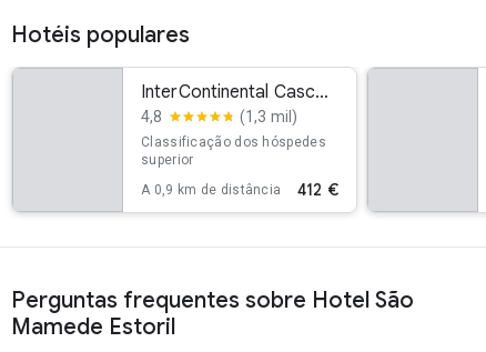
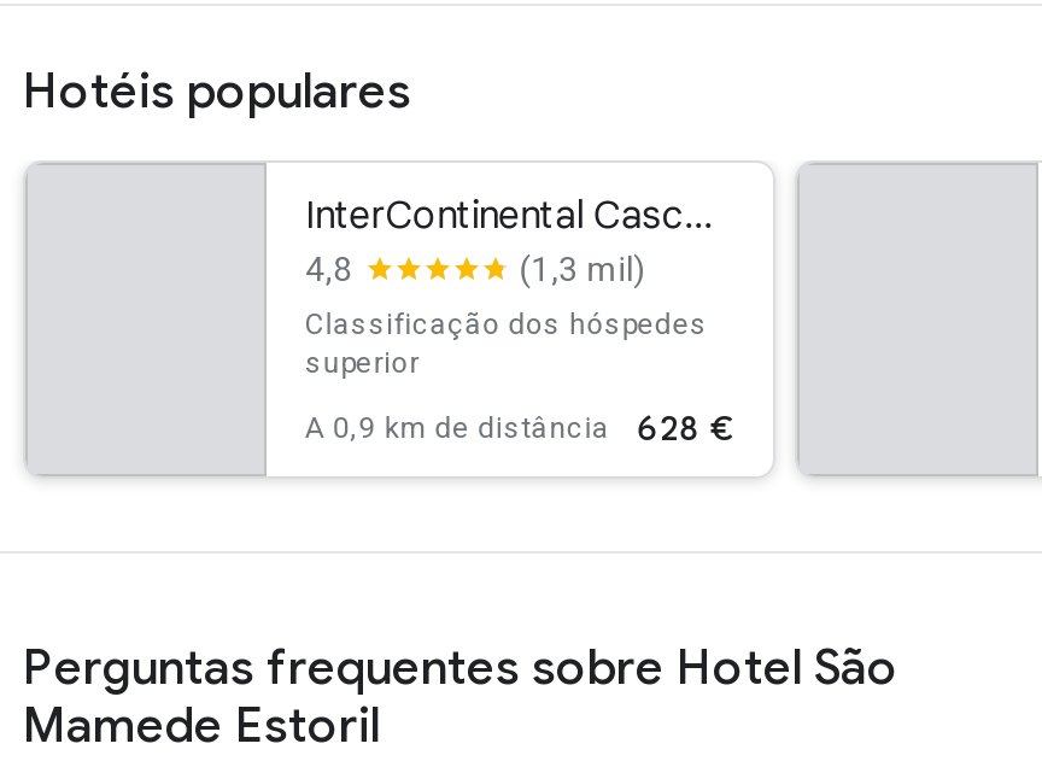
[141,180,338,200] A 0,9 km de distância 412 € -> [305,406,734,450] A 0,9 km de distância 628 €

